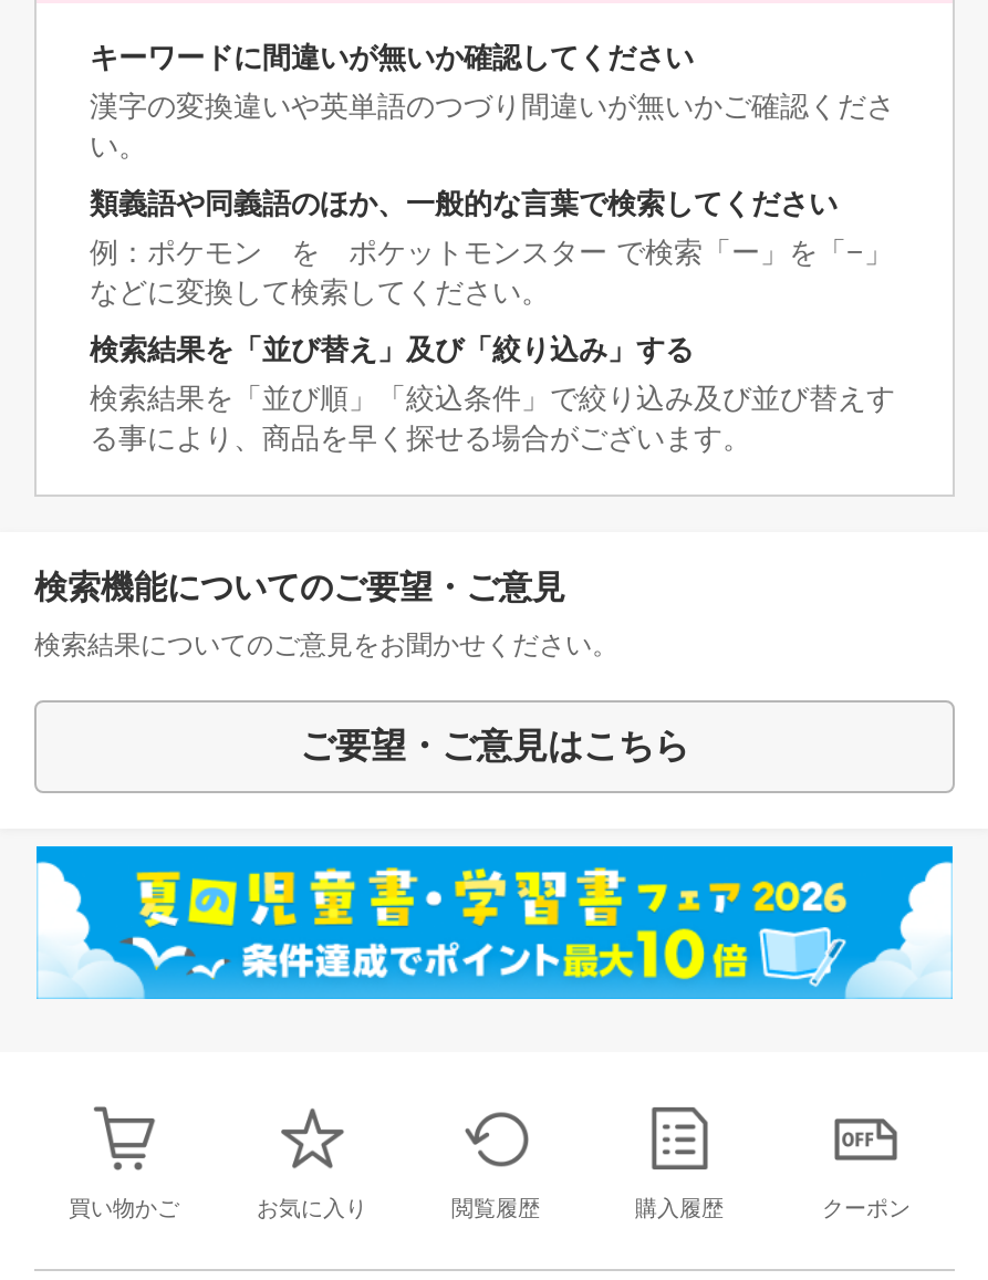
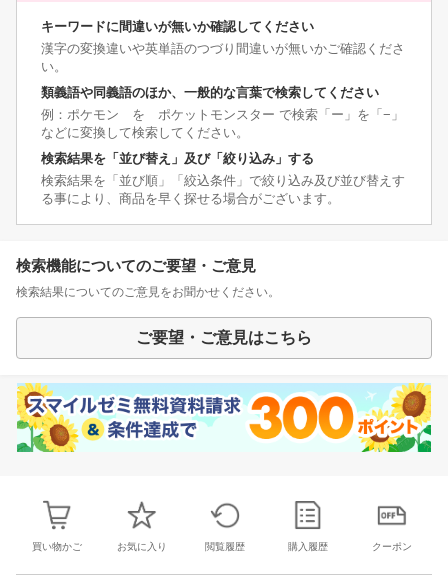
[34,844,955,1001] [image] -> [16,382,432,453] [image]

